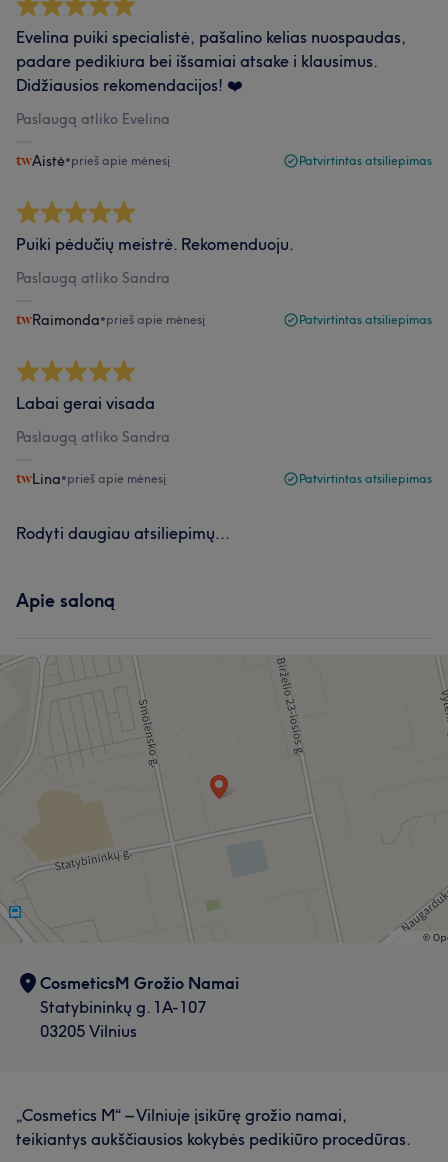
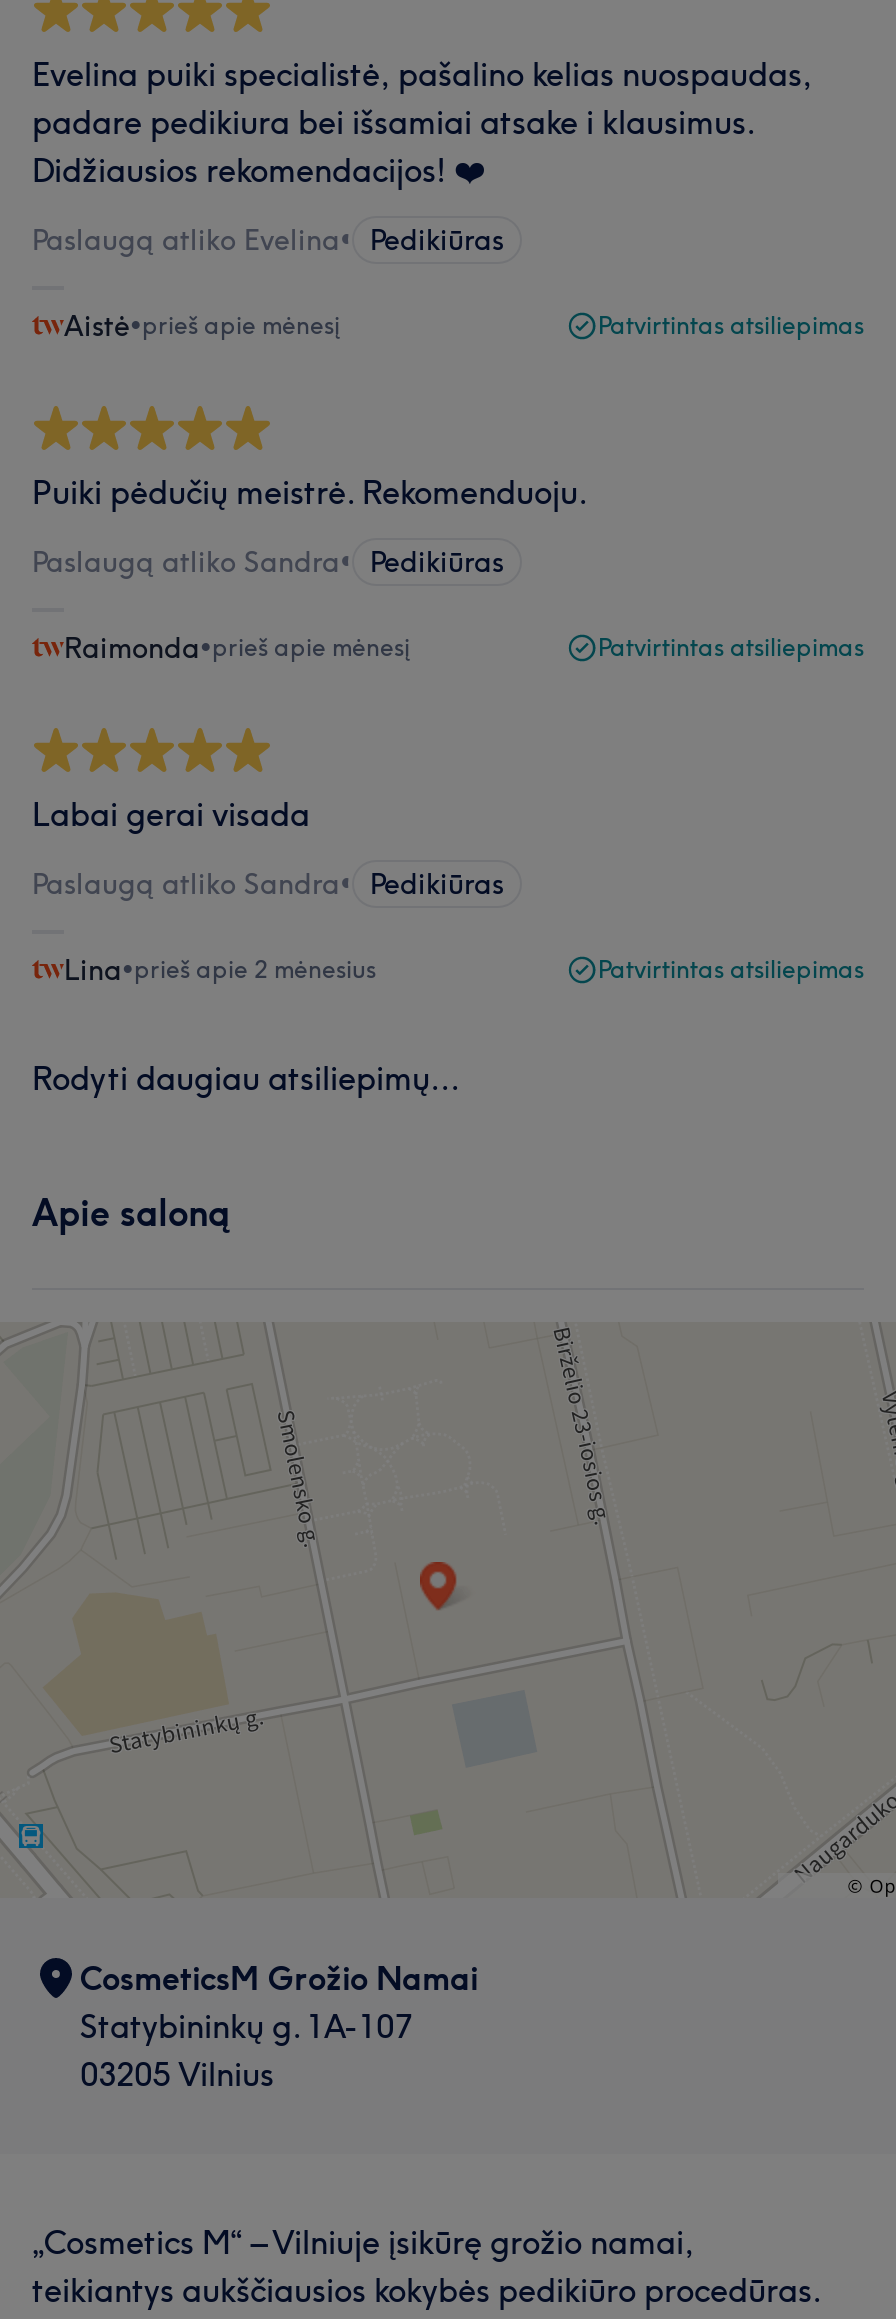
[16,110,170,128] Paslaugą atliko Evelina -> [32,222,504,258] Paslaugą atliko Evelina• Pedikiūras
[16,269,170,287] Paslaugą atliko Sandra -> [32,544,504,580] Paslaugą atliko Sandra• Pedikiūras
[16,428,170,446] Paslaugą atliko Sandra -> [32,866,504,902] Paslaugą atliko Sandra• Pedikiūras
[32,470,166,488] Lina•prieš apie mėnesį -> [64,952,376,988] Lina•prieš apie 2 mėnesius

